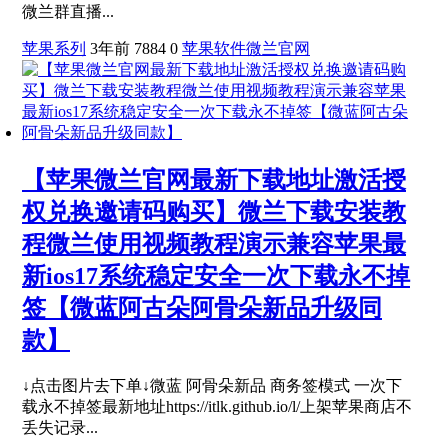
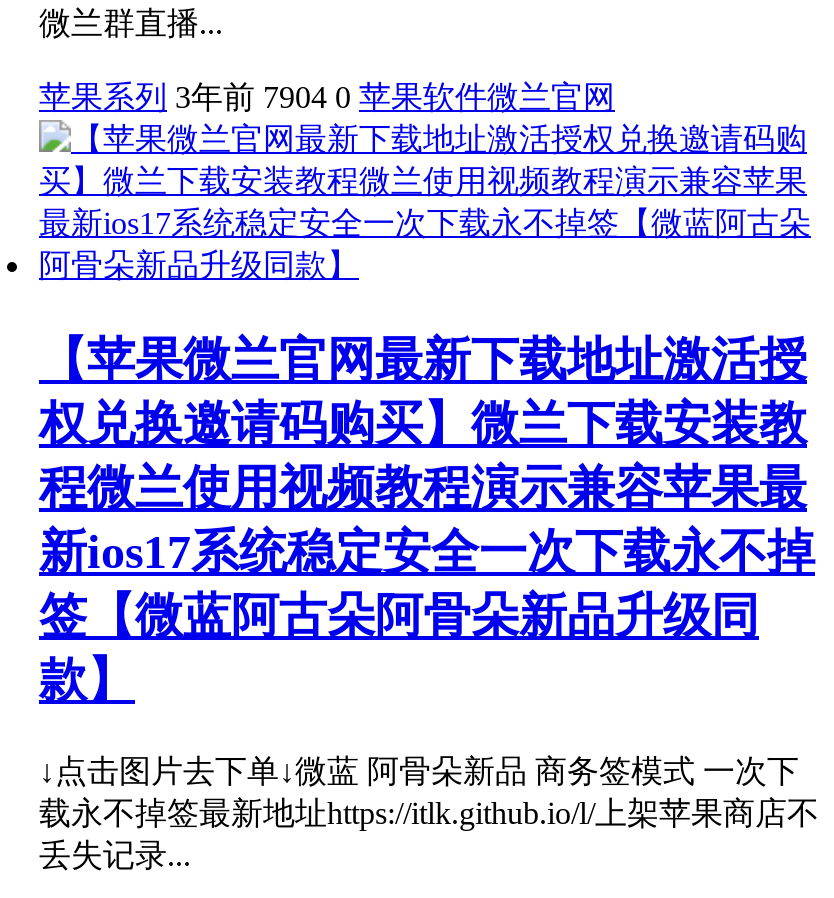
[22,40,310,57] 苹果系列 3年前 7884 0 苹果软件微兰官网 -> [39,79,615,113] 苹果系列 3年前 7904 0 苹果软件微兰官网

